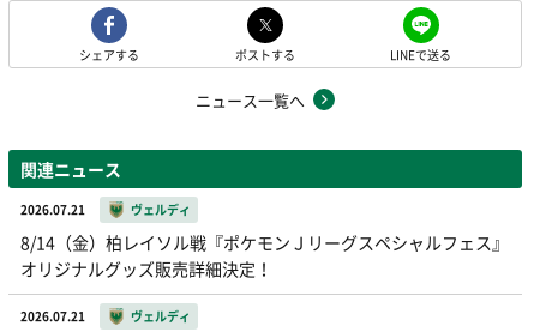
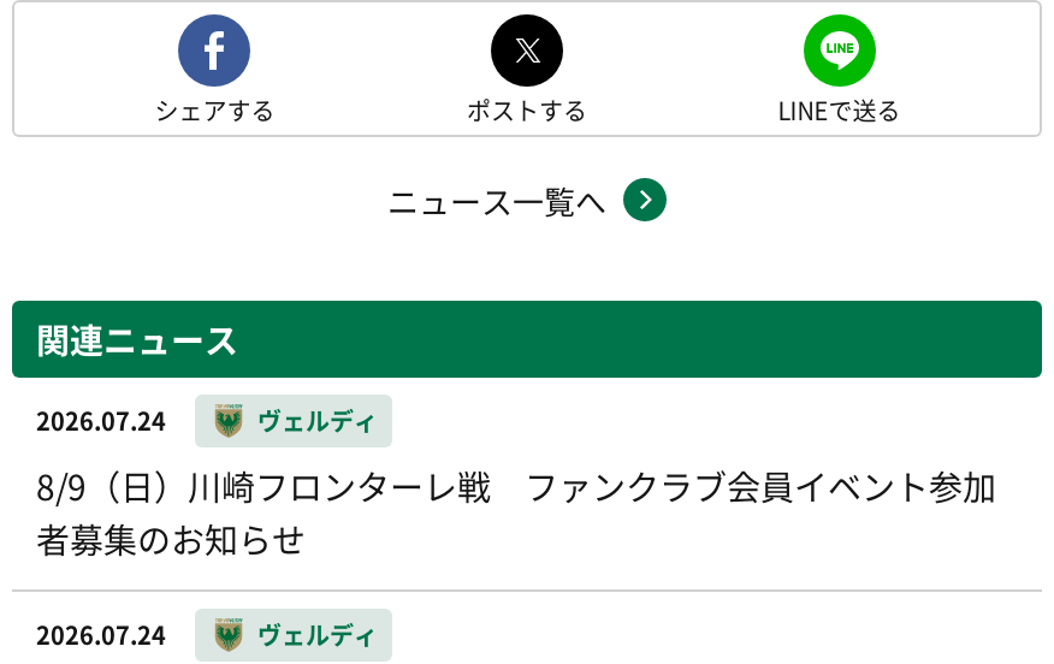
[20,200,85,218] 2026.07.21 -> [36,401,166,437] 2026.07.24
[20,230,509,280] 8/14（金）柏レイソル戦『ポケモンＪリーグスペシャルフェス』 | オリジナルグッズ販売詳細決定！ -> [36,461,996,562] 8/9（日）川崎フロンターレ戦 ファンクラブ会員イベント参加 | 者募集のお知らせ
[20,306,85,324] 2026.07.21 -> [36,615,166,651] 2026.07.24

